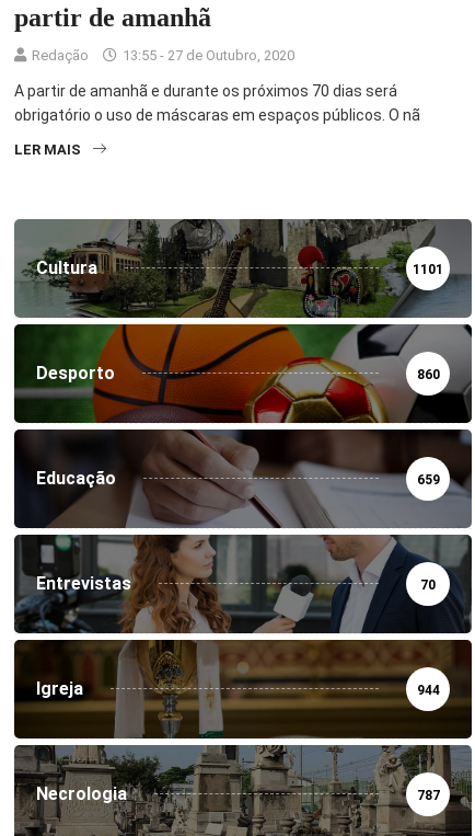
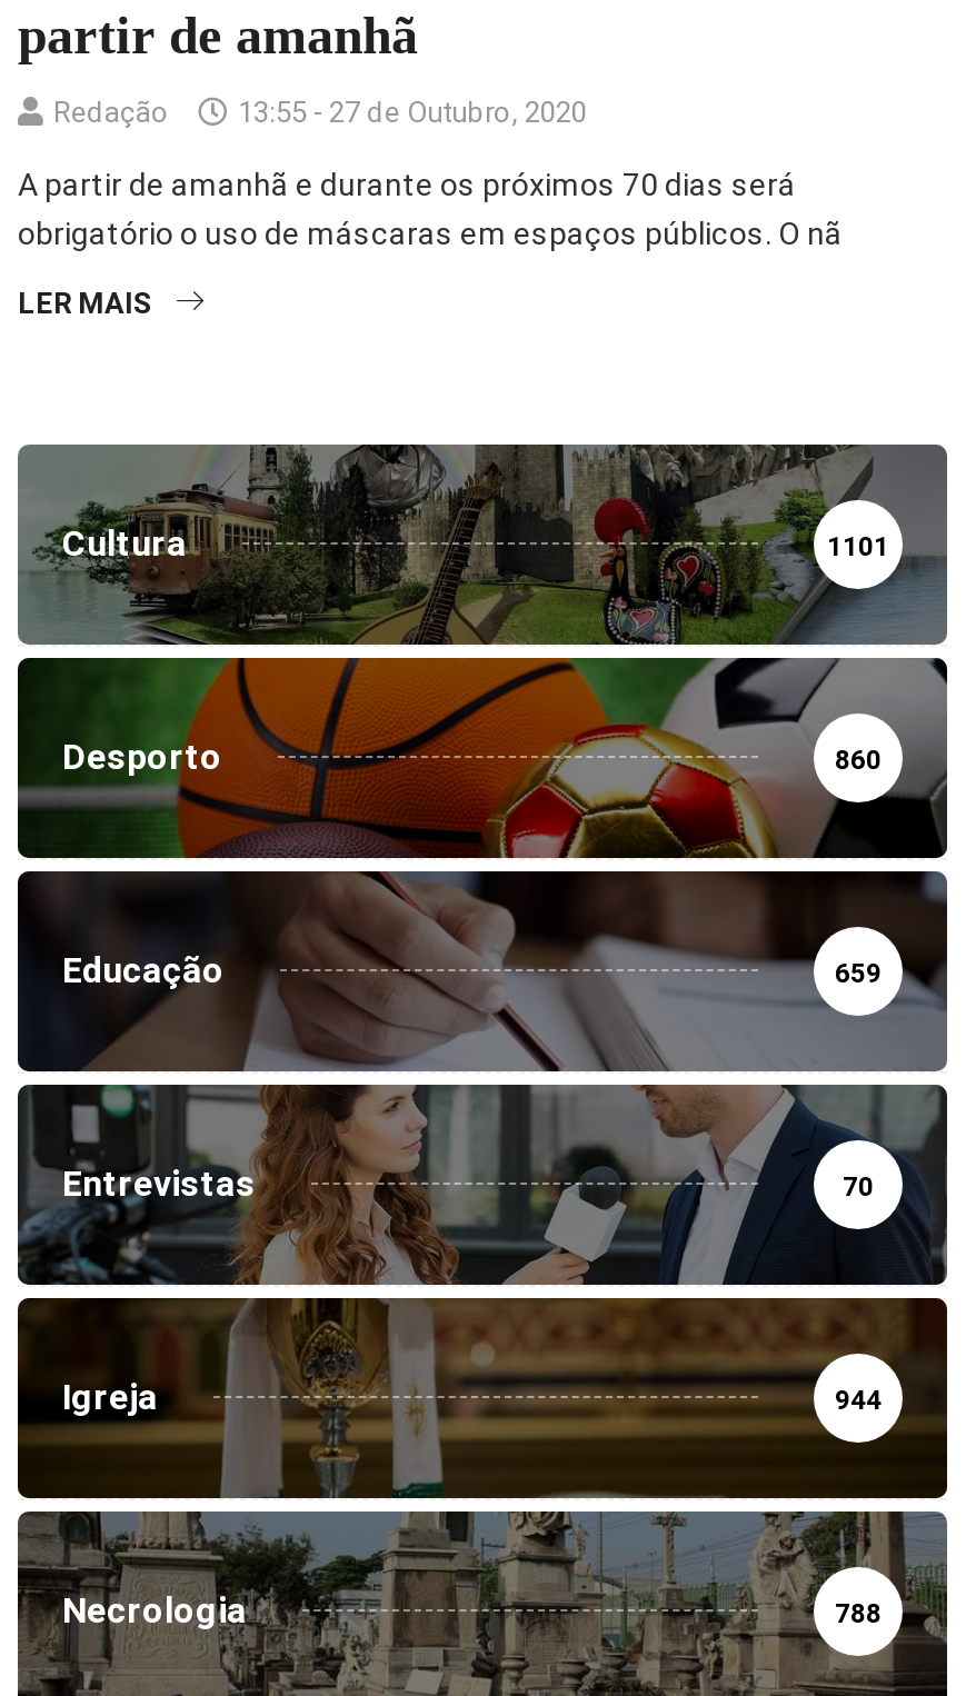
[416,788,439,803] 787 -> [835,1598,882,1629] 788

